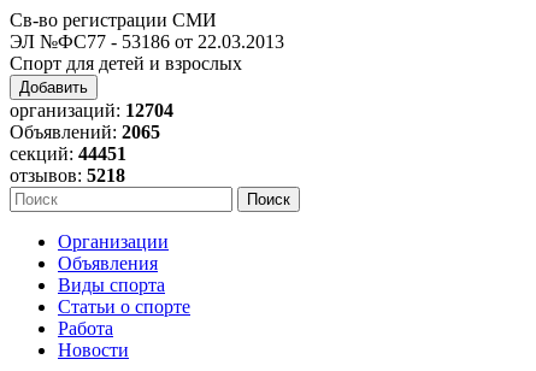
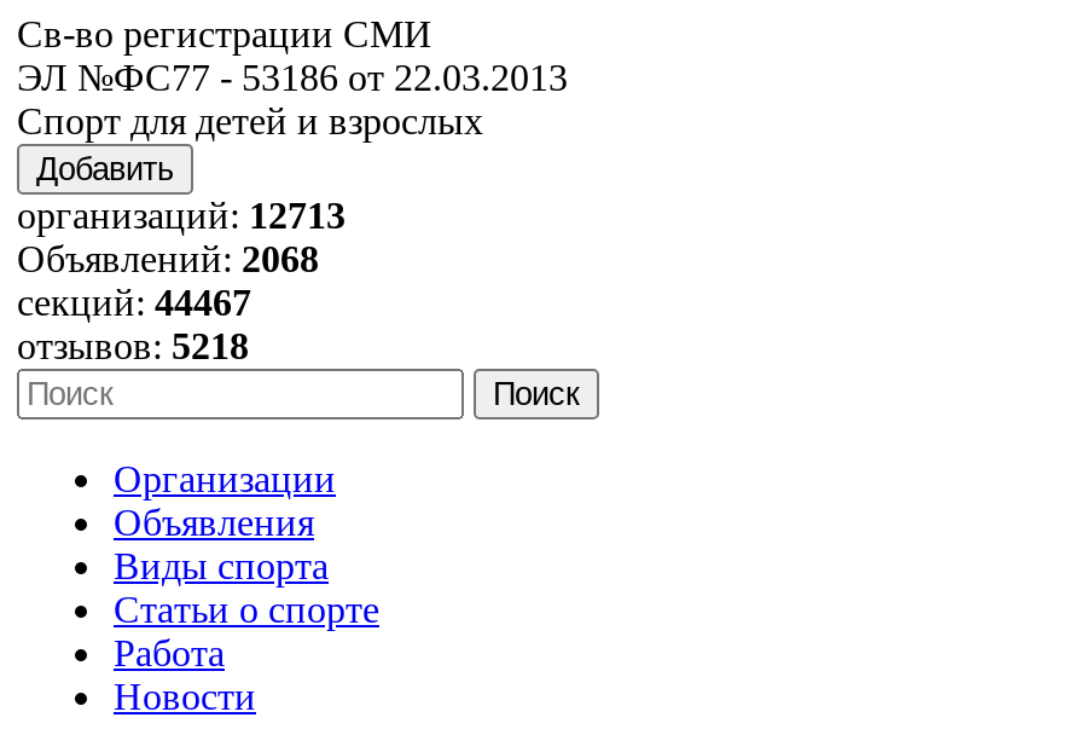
[10,100,173,120] организаций: 12704 -> [17,195,346,236] организаций: 12713
[10,122,160,142] Объявлений: 2065 -> [17,238,319,279] Объявлений: 2068
[10,143,126,164] секций: 44451 -> [17,282,251,323] секций: 44467

